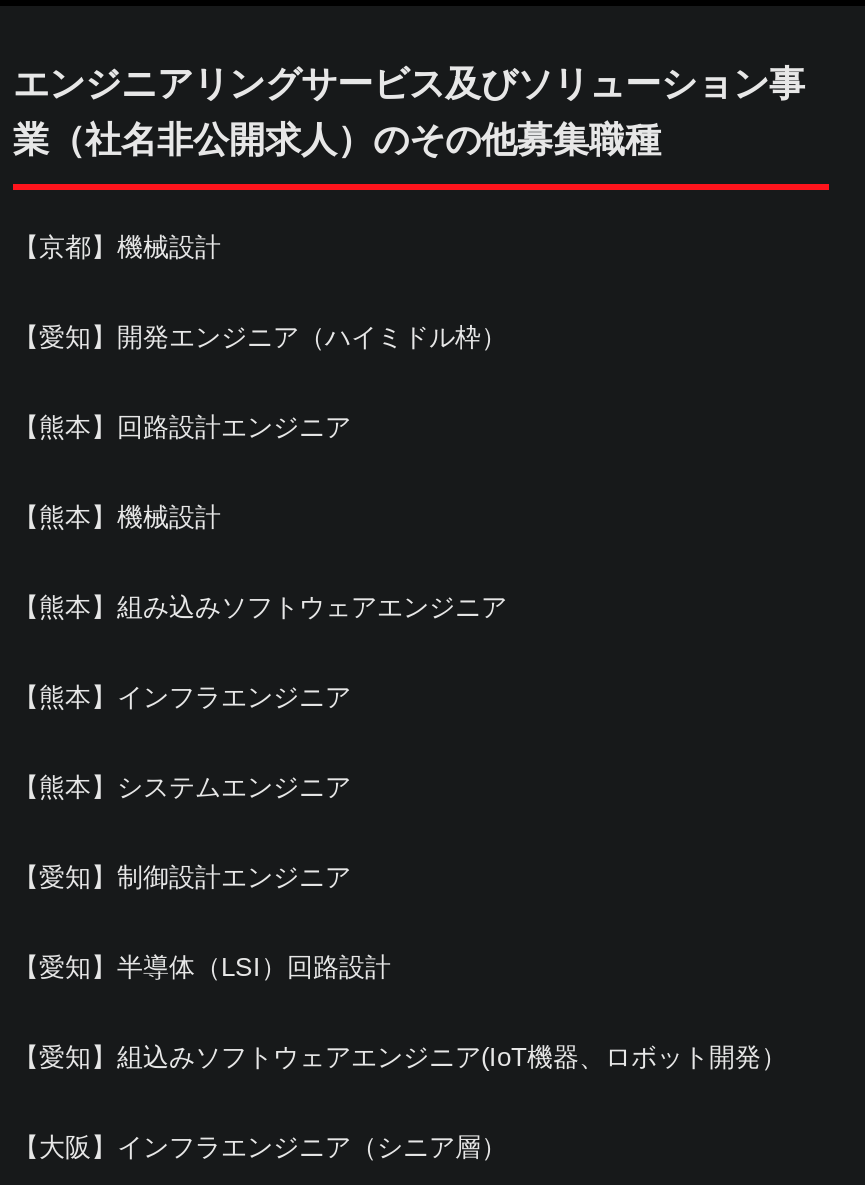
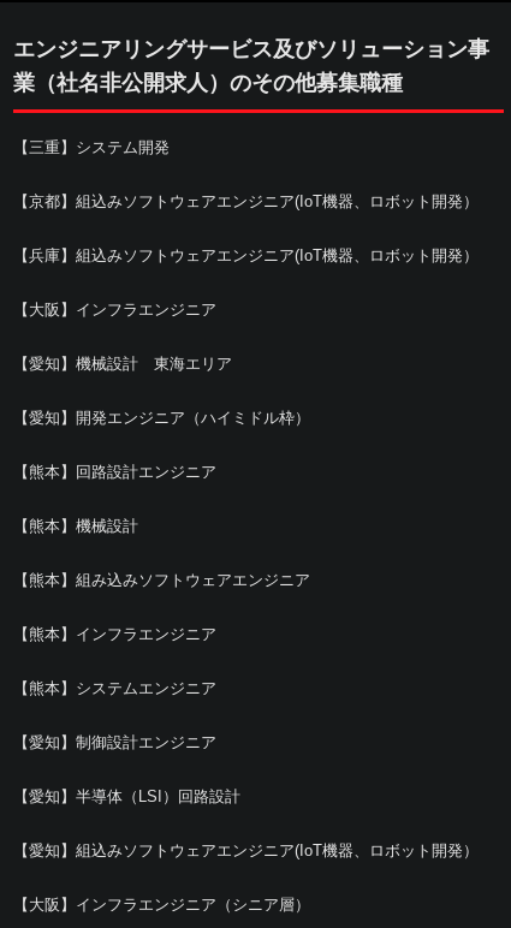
[13,232,221,262] 【京都】機械設計 -> [13,138,479,372] 【三重】システム開発 | 【京都】組込みソフトウェアエンジニア(IoT機器、ロボット開発） | 【兵庫】組込みソフトウェアエンジニア(IoT機器、ロボット開発） | 【大阪】インフラエンジニア | 【愛知】機械設計 東海エリア

